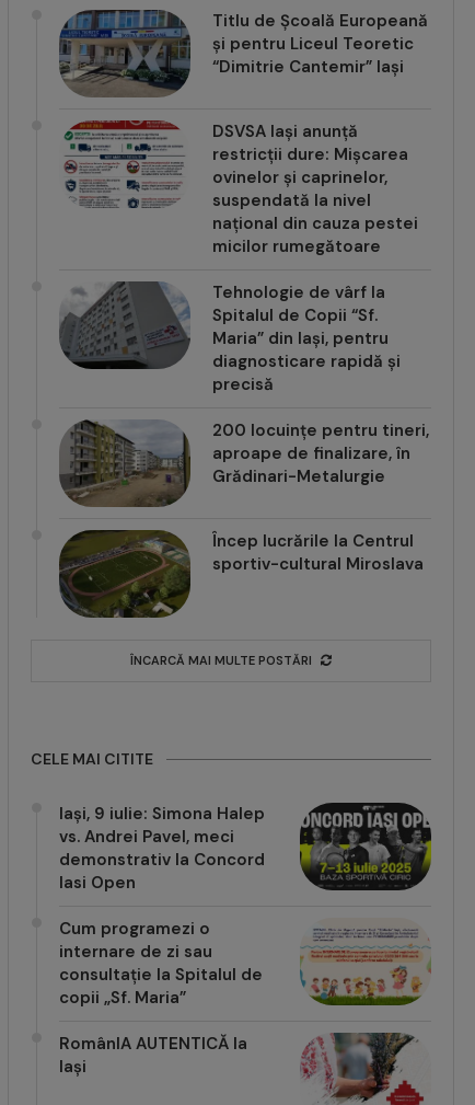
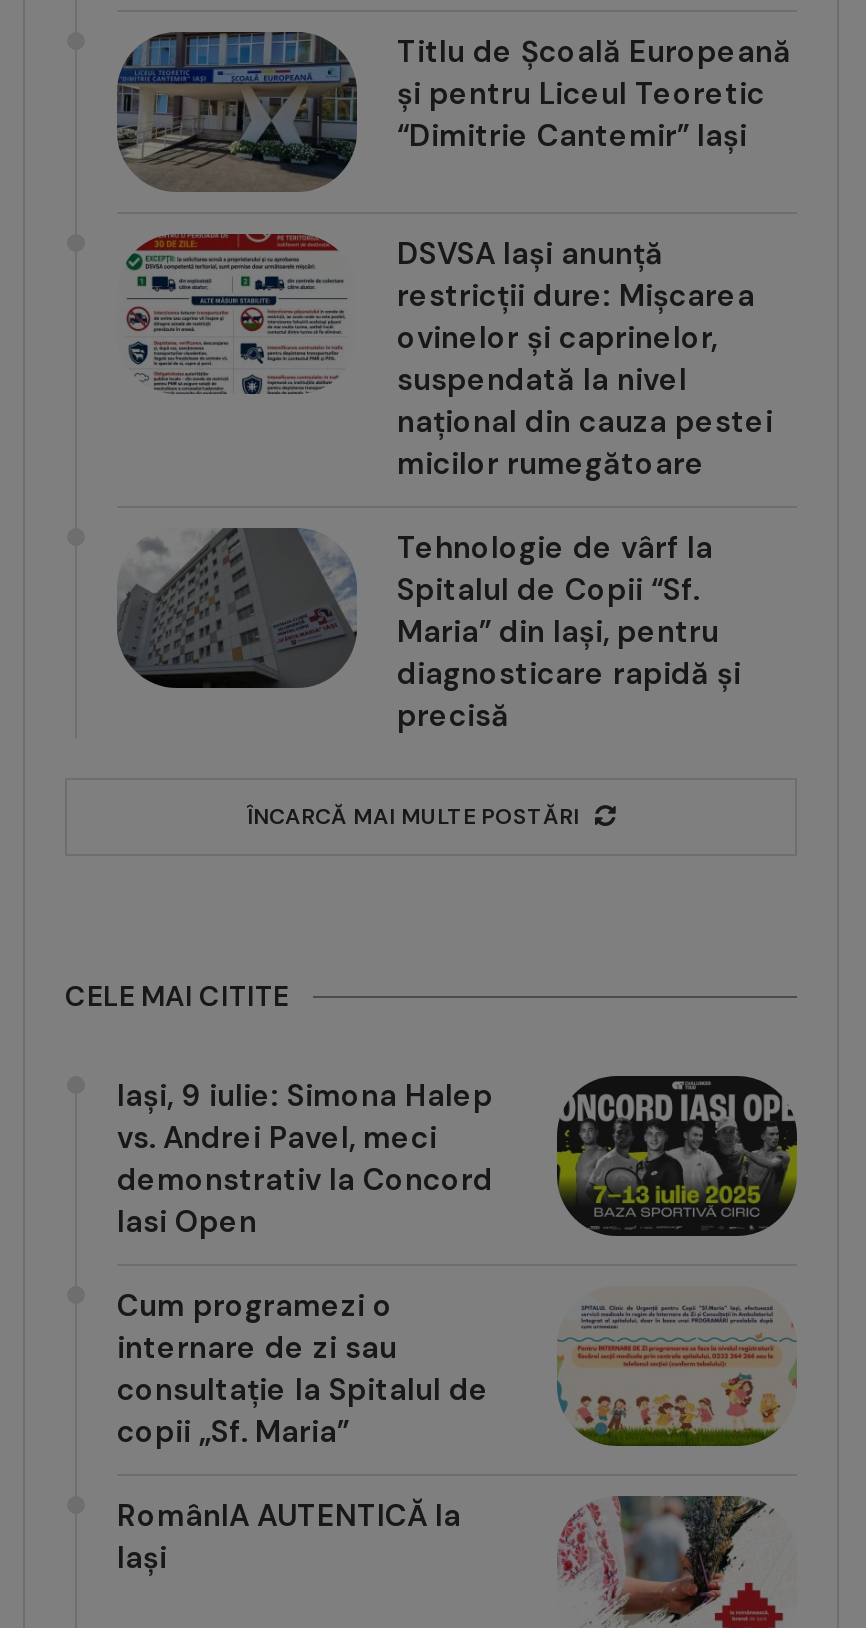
[58,419,429,575] [image] | 200 locuințe pentru tineri, | aproape de finalizare, în | Grădinari-Metalurgie | Încep lucrările la Centrul | sportiv-cultural Miroslava -> none
[58,529,192,619] [image] -> none

